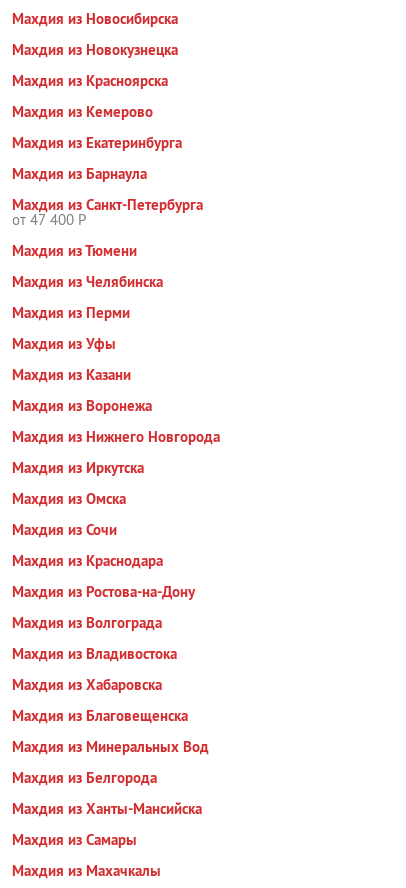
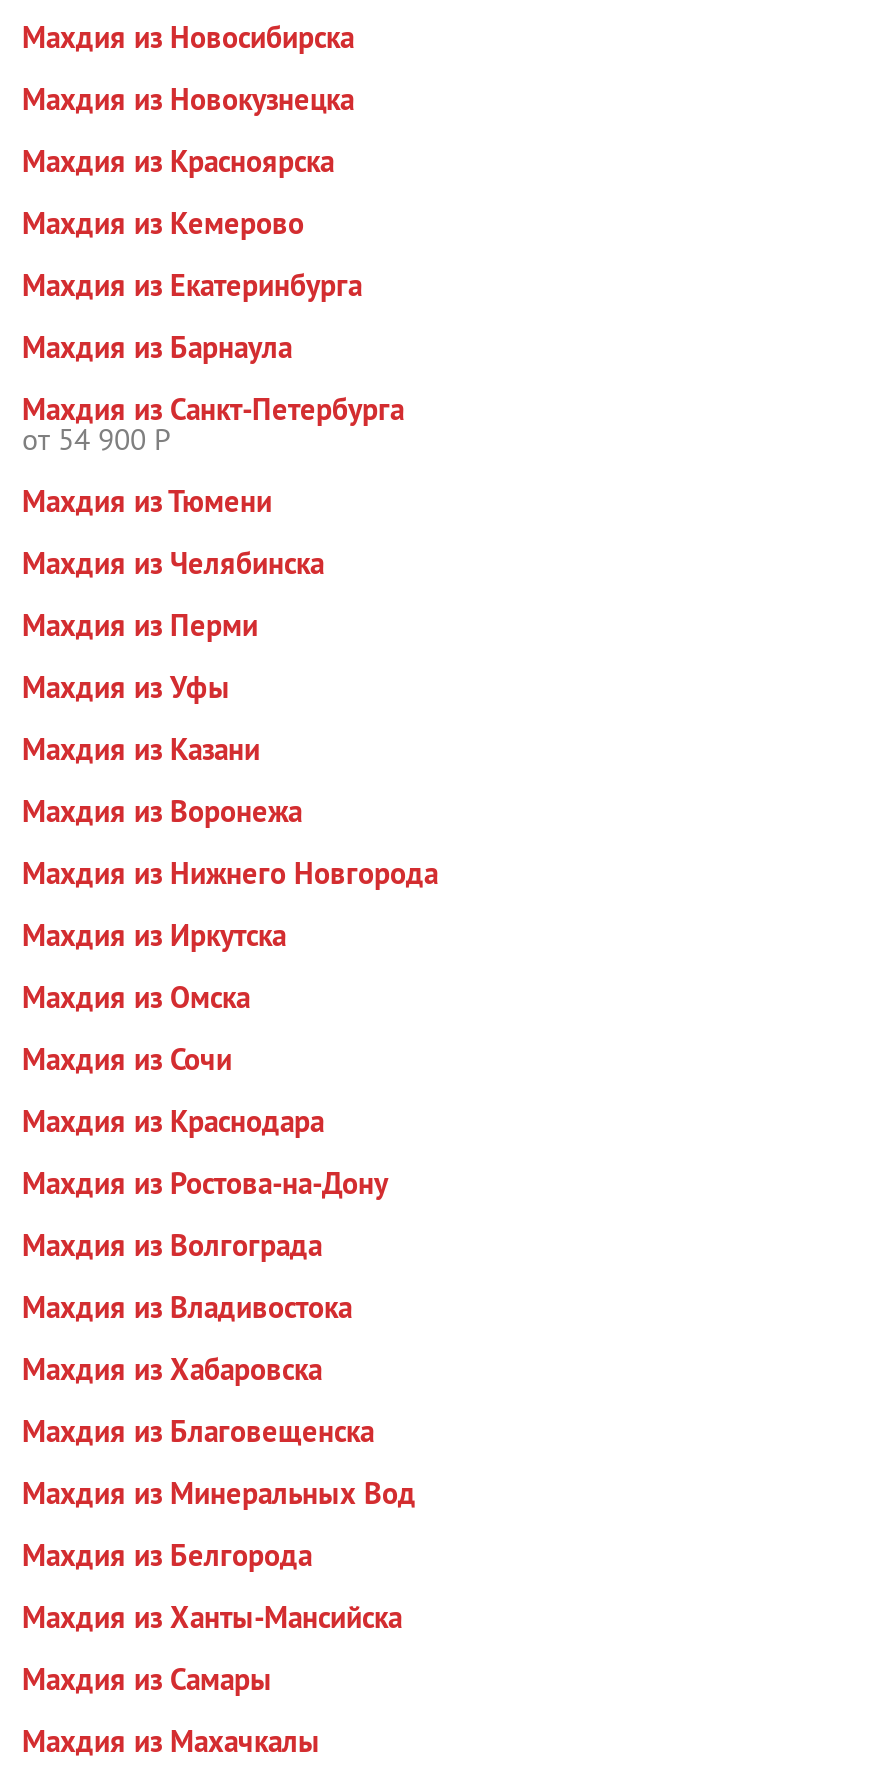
[12,210,86,229] от 47 400 Р -> [22,420,170,458] от 54 900 Р

